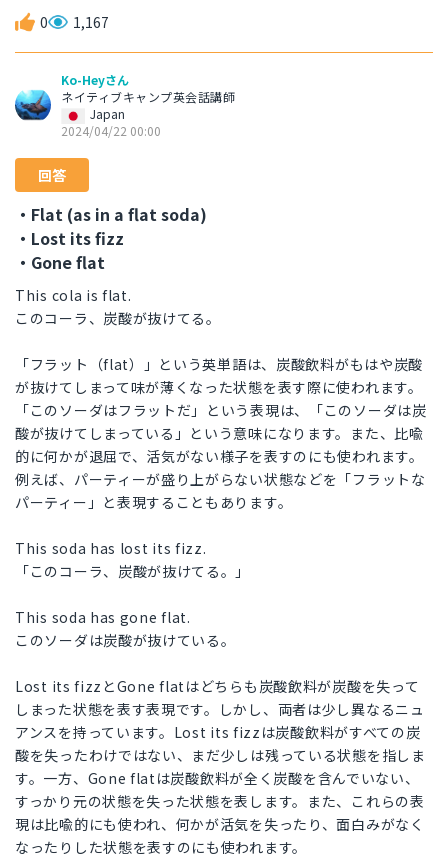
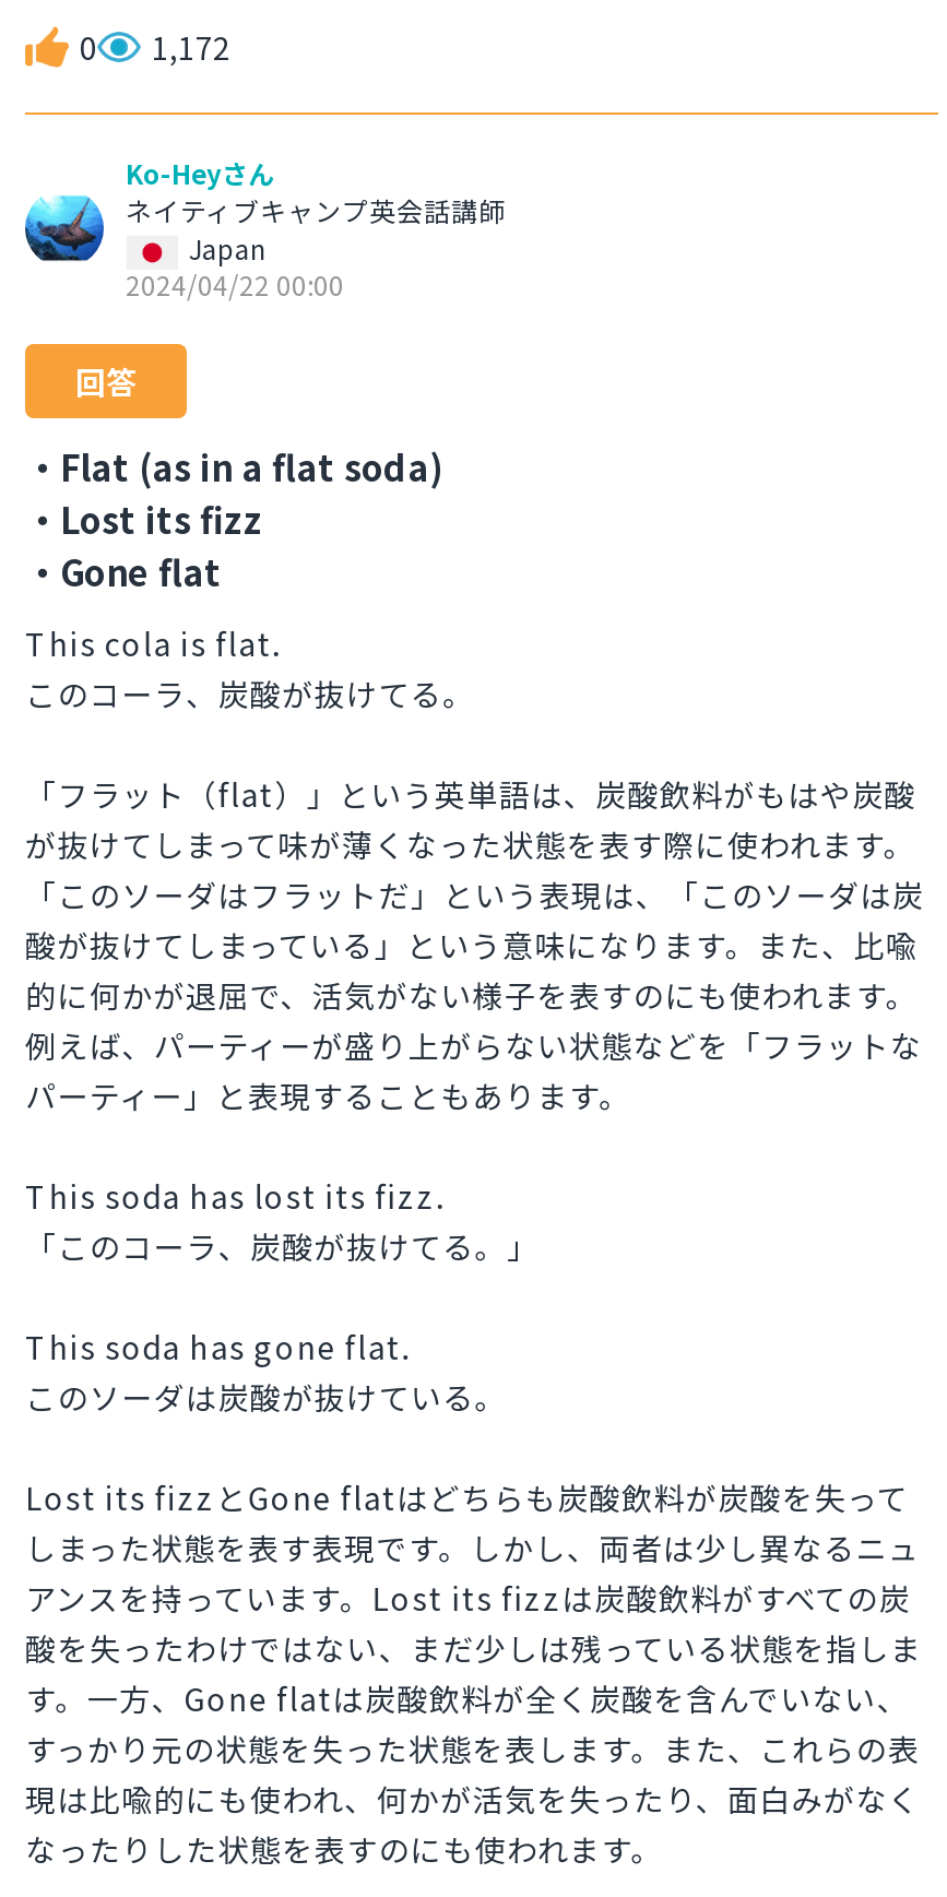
[40,12,109,32] 0 1,167 -> [80,26,230,70] 0 1,172

